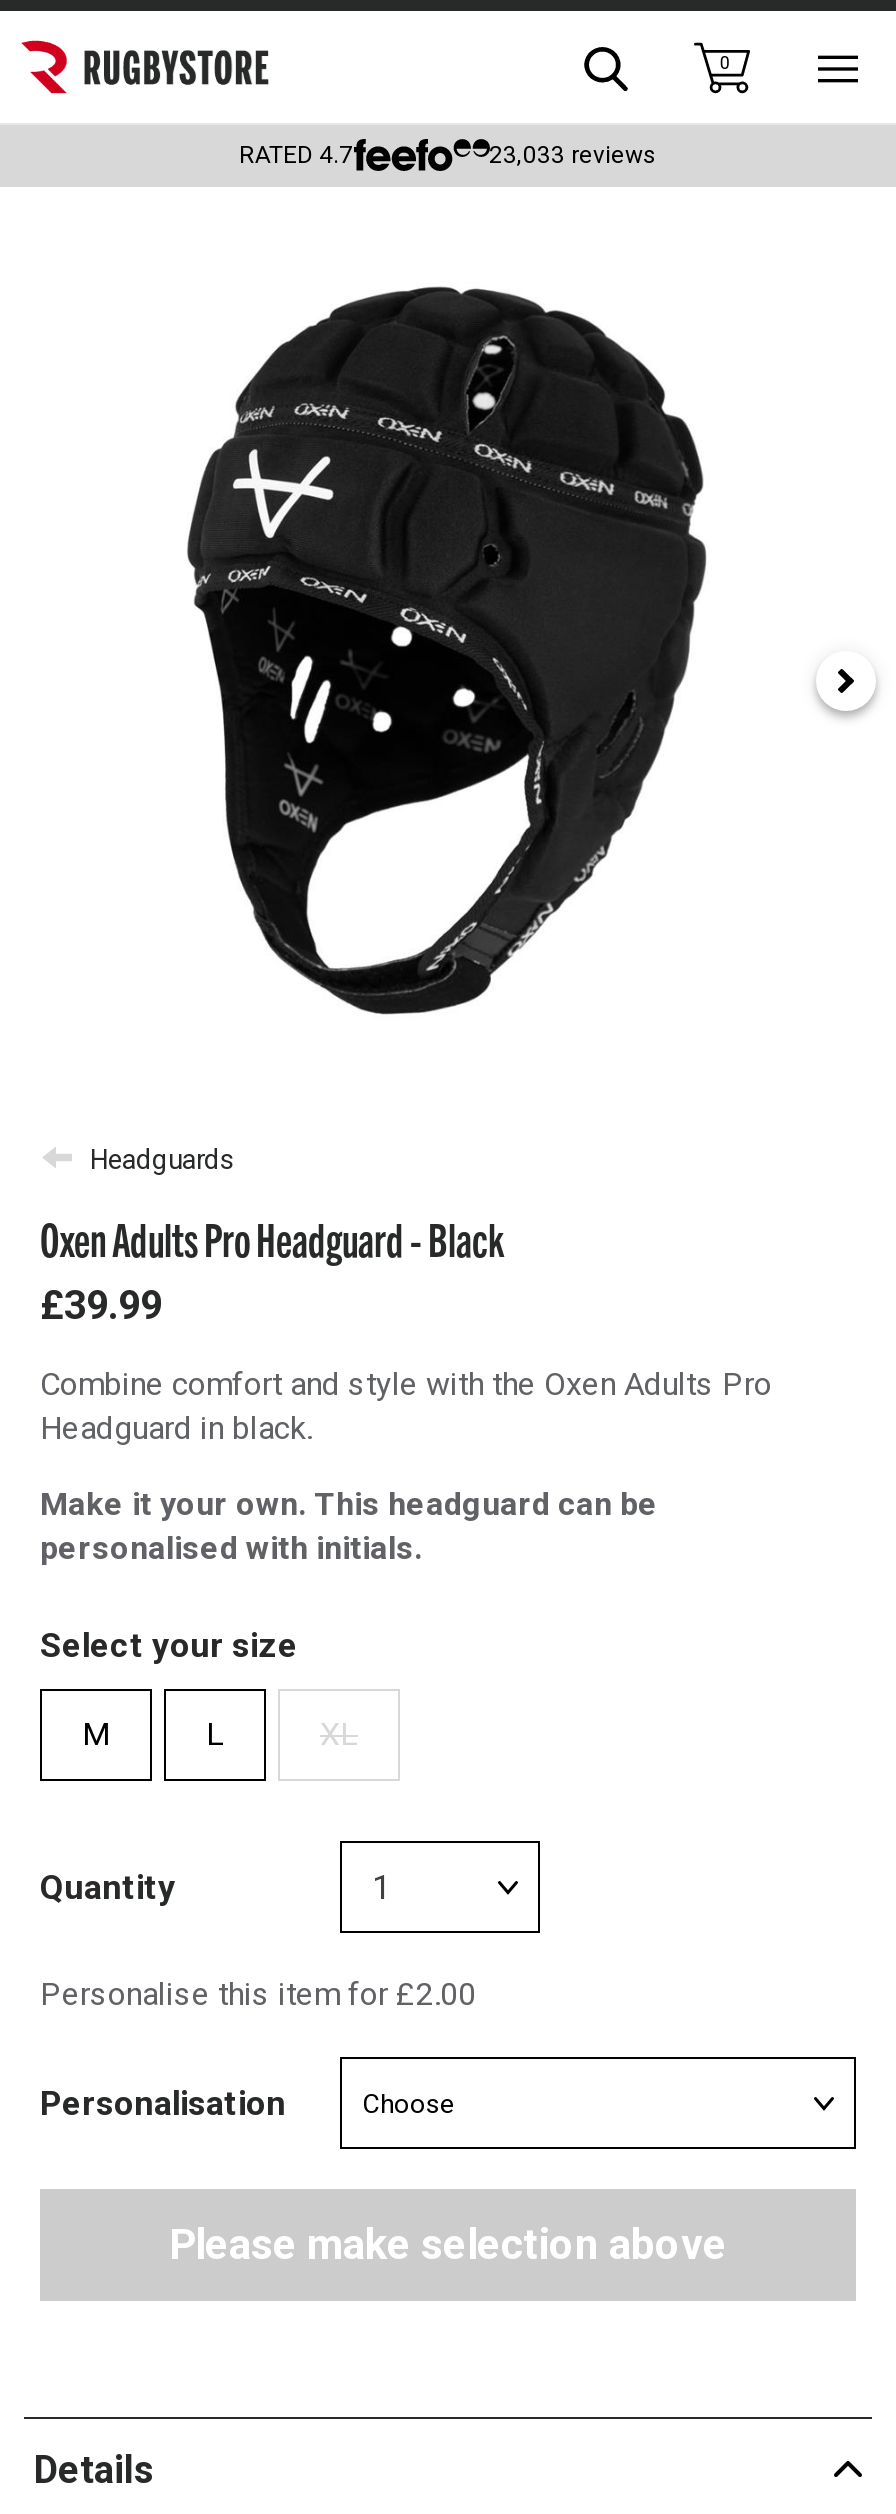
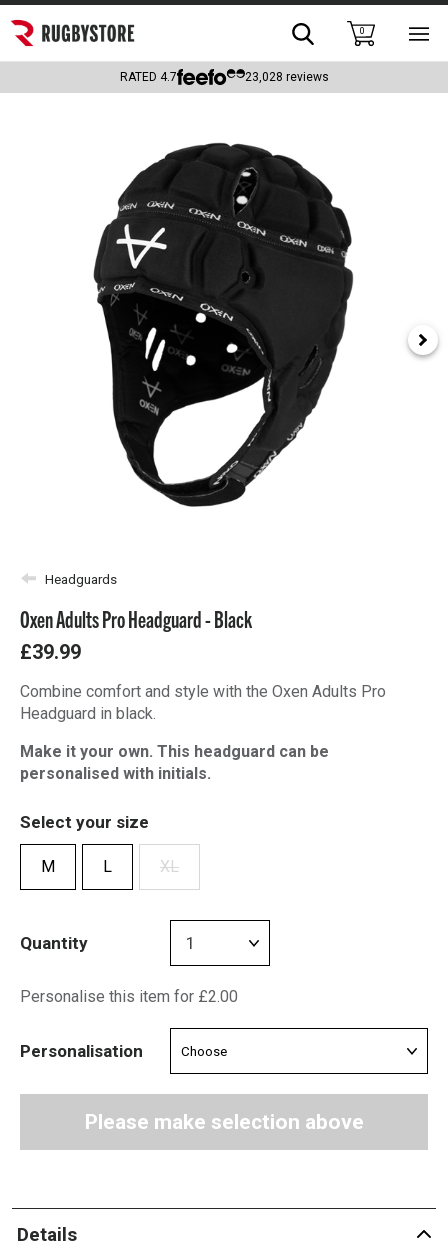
[489,141,657,169] 23,033 reviews -> [244,70,328,84] 23,028 reviews

